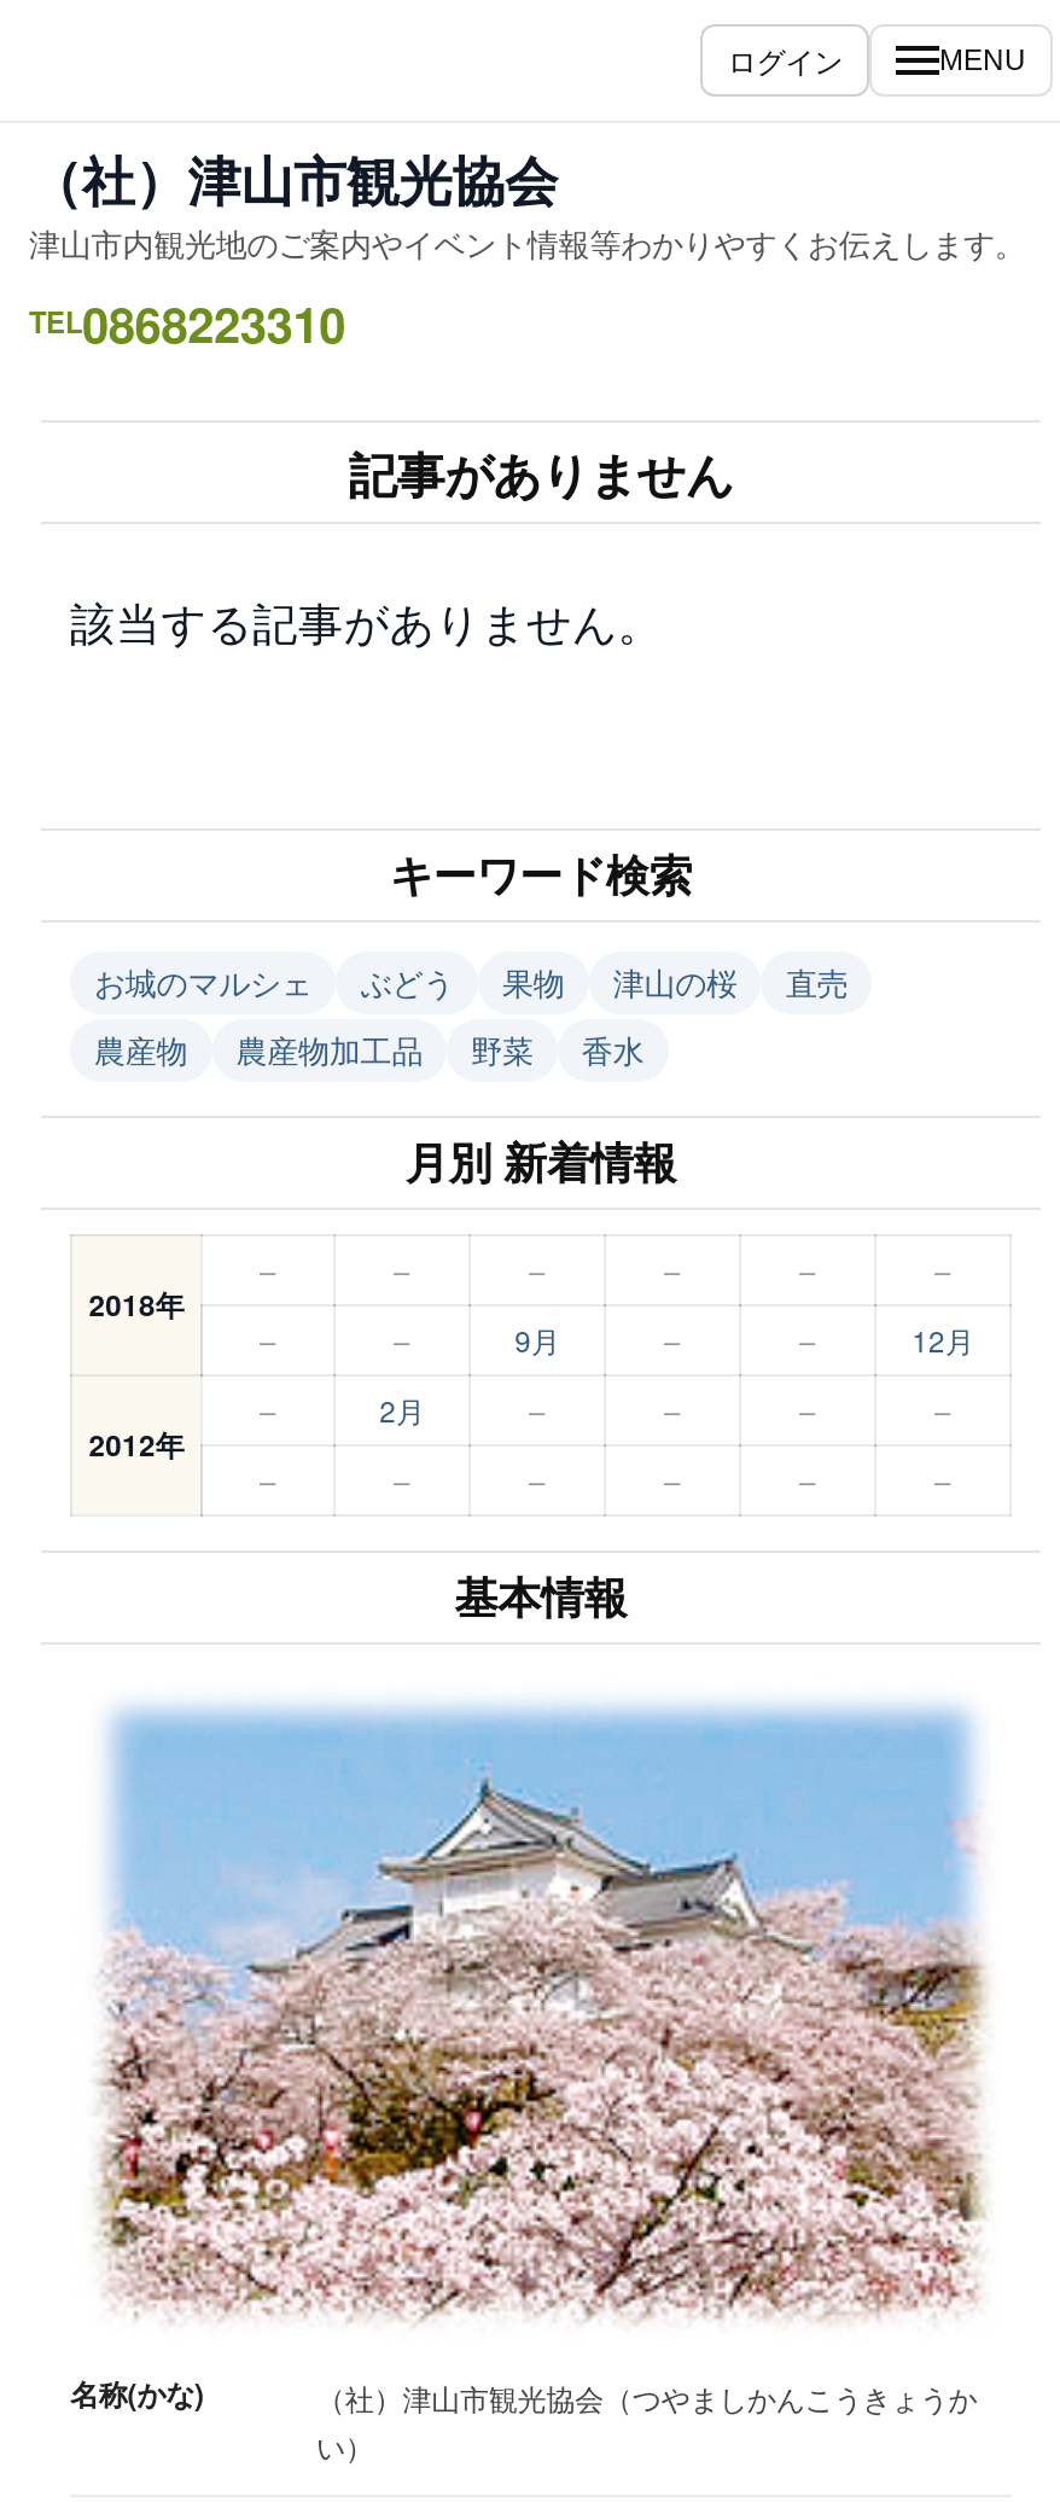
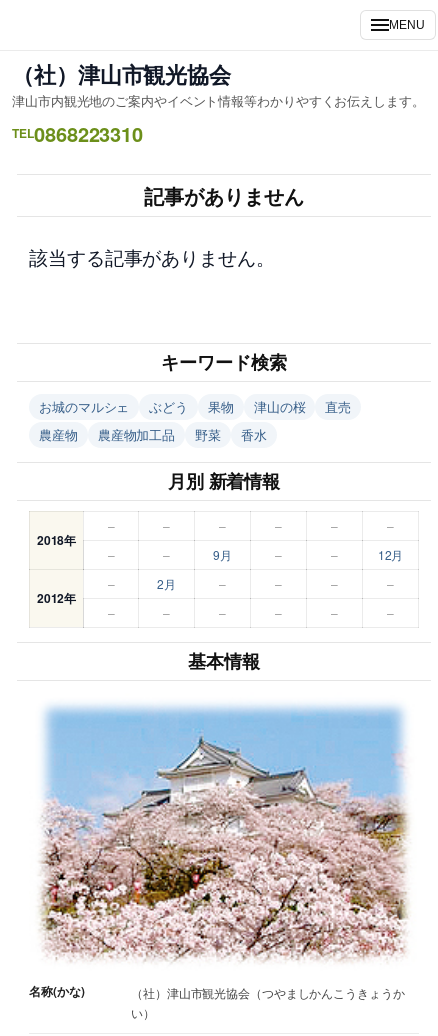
[728,39,843,80] ログイン -> none

